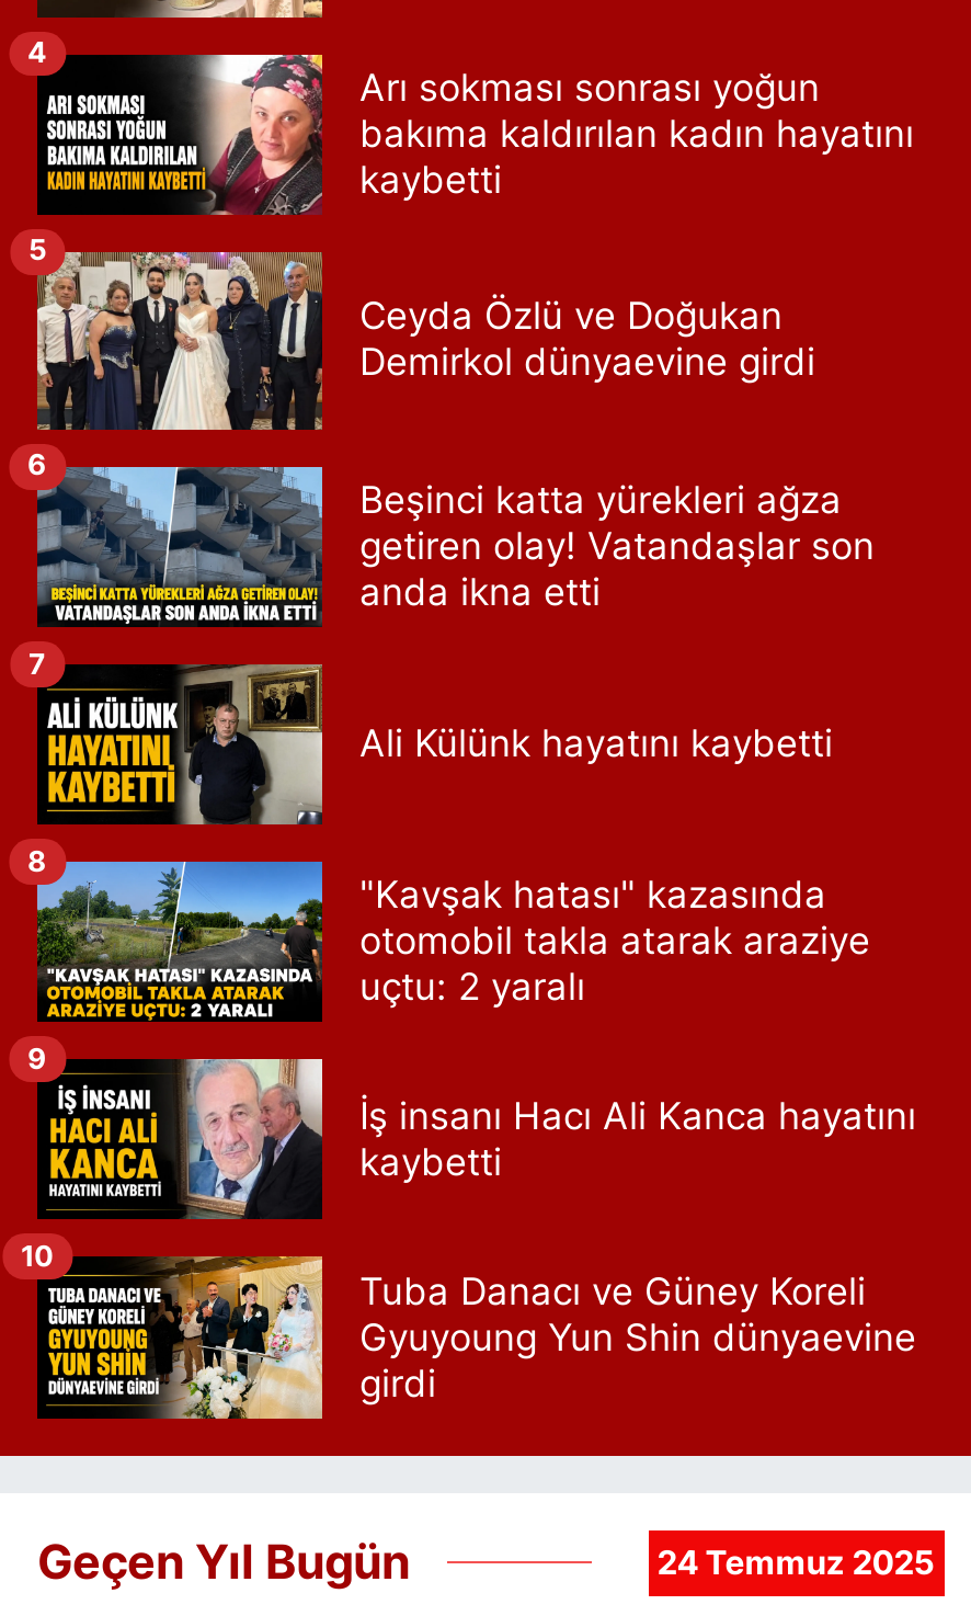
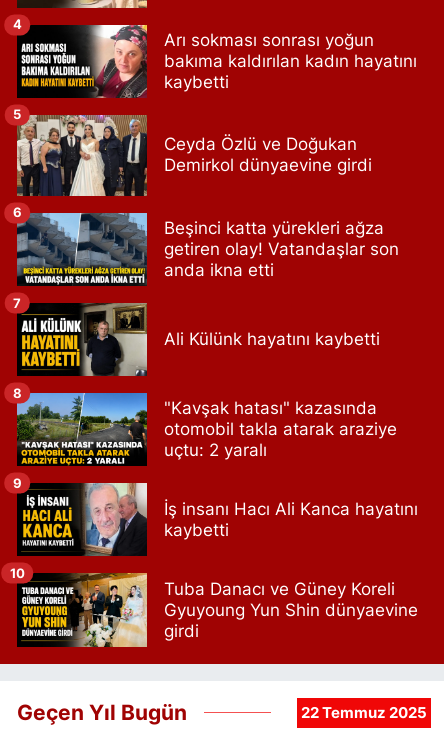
[657,1543,935,1583] 24 Temmuz 2025 -> [301,704,427,722] 22 Temmuz 2025

